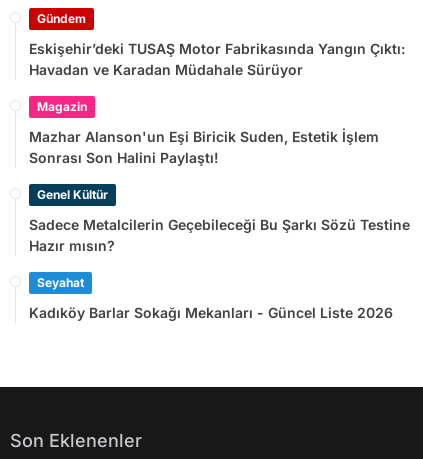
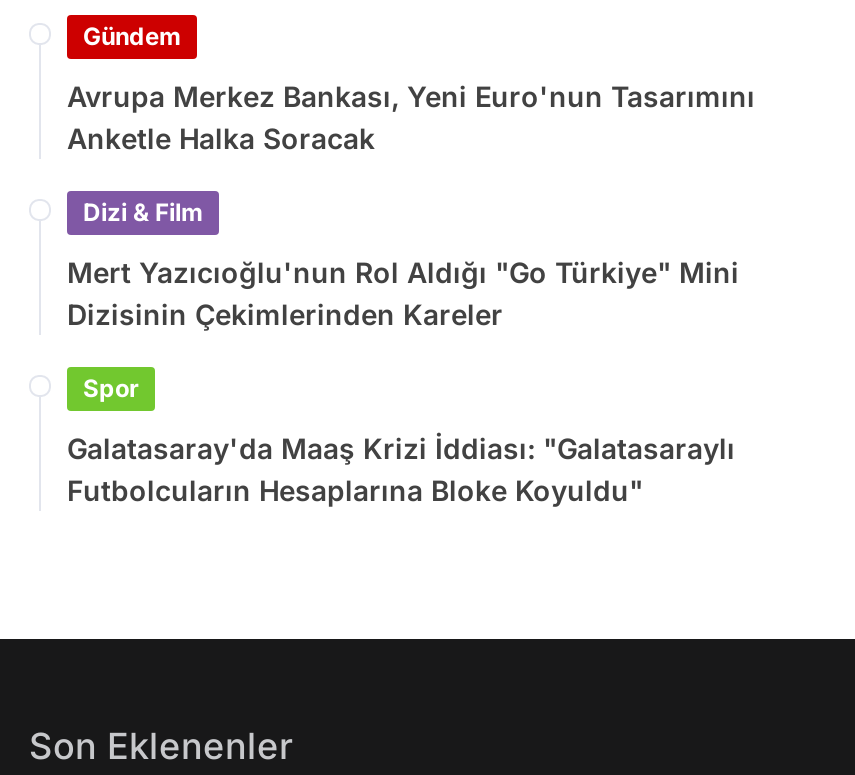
[29,39,410,320] Eskişehir’deki TUSAŞ Motor Fabrikasında Yangın Çıktı: | Havadan ve Karadan Müdahale Sürüyor | Magazin | Mazhar Alanson'un Eşi Biricik Suden, Estetik İşlem | Sonrası Son Halini Paylaştı! | Genel Kültür | Sadece Metalcilerin Geçebileceği Bu Şarkı Sözü Testine | Hazır mısın? | Seyahat | Kadıköy Barlar Sokağı Mekanları - Güncel Liste 2026 -> [67,78,755,506] Avrupa Merkez Bankası, Yeni Euro'nun Tasarımını | Anketle Halka Soracak | Dizi & Film | Mert Yazıcıoğlu'nun Rol Aldığı "Go Türkiye" Mini | Dizisinin Çekimlerinden Kareler | Spor | Galatasaray'da Maaş Krizi İddiası: "Galatasaraylı | Futbolcuların Hesaplarına Bloke Koyuldu"

